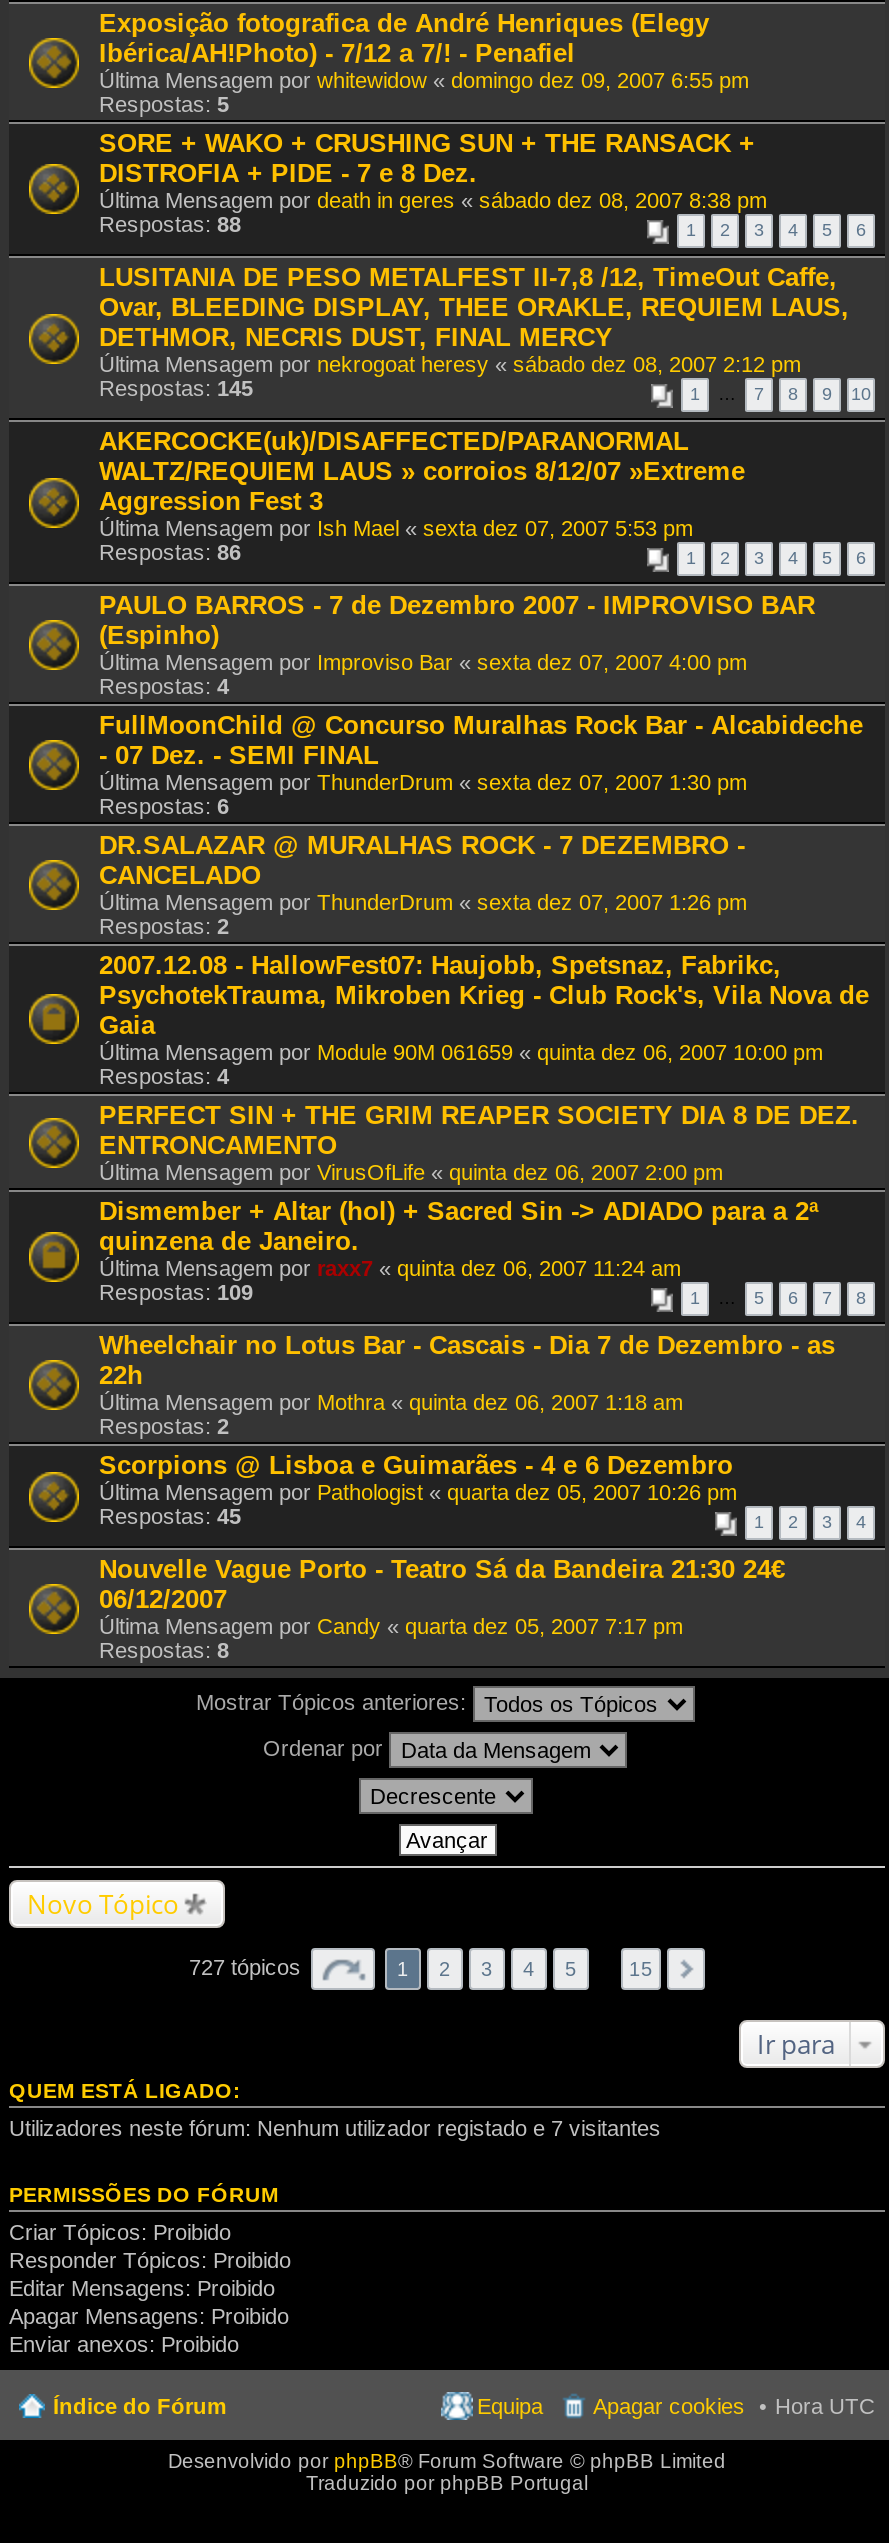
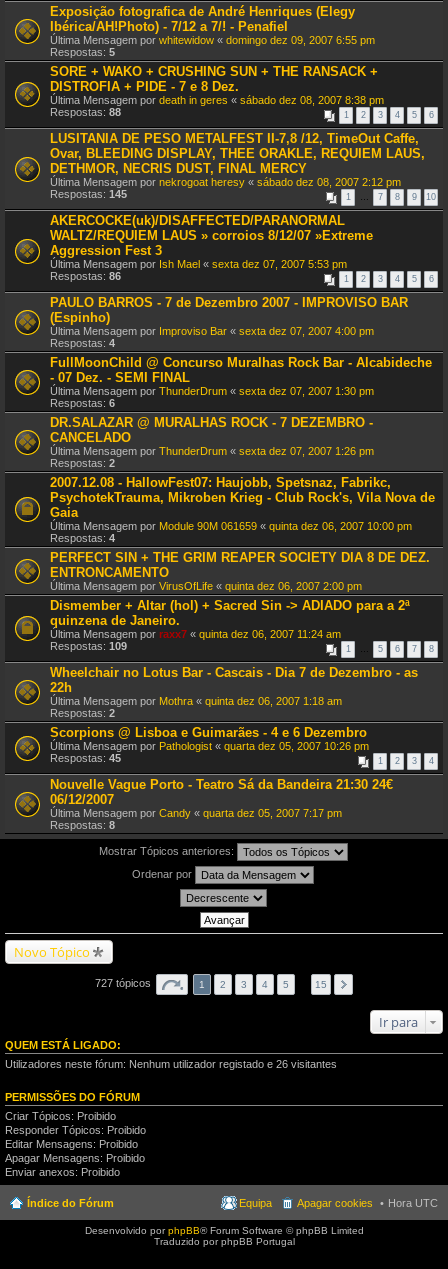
[9,2116,661,2140] Utilizadores neste fórum: Nenhum utilizador registado e 7 visitantes -> [5,1058,337,1070] Utilizadores neste fórum: Nenhum utilizador registado e 26 visitantes

